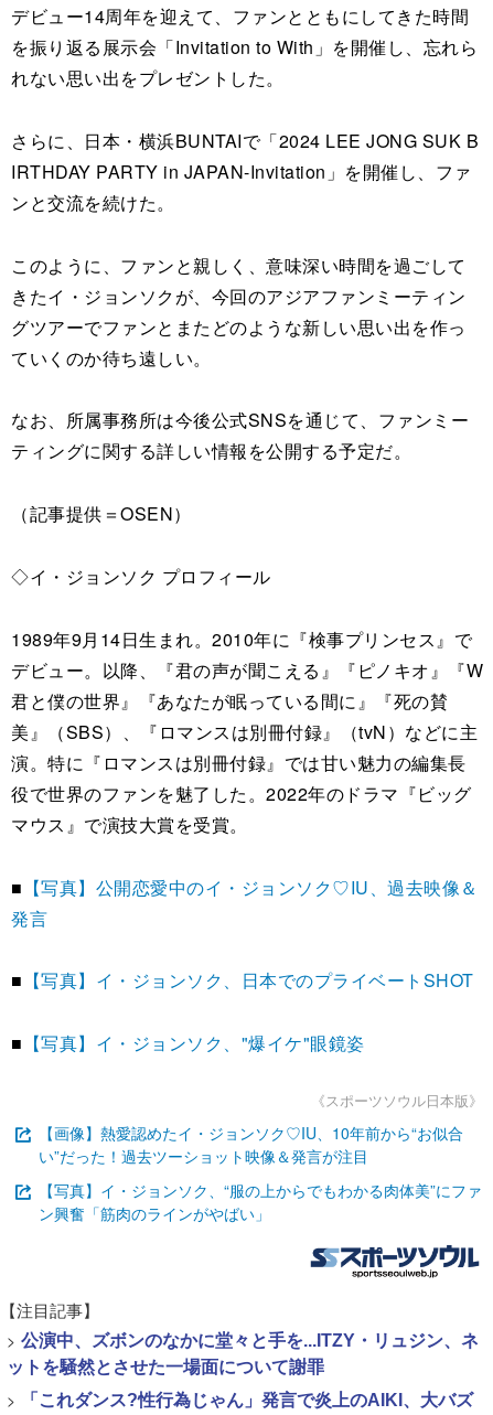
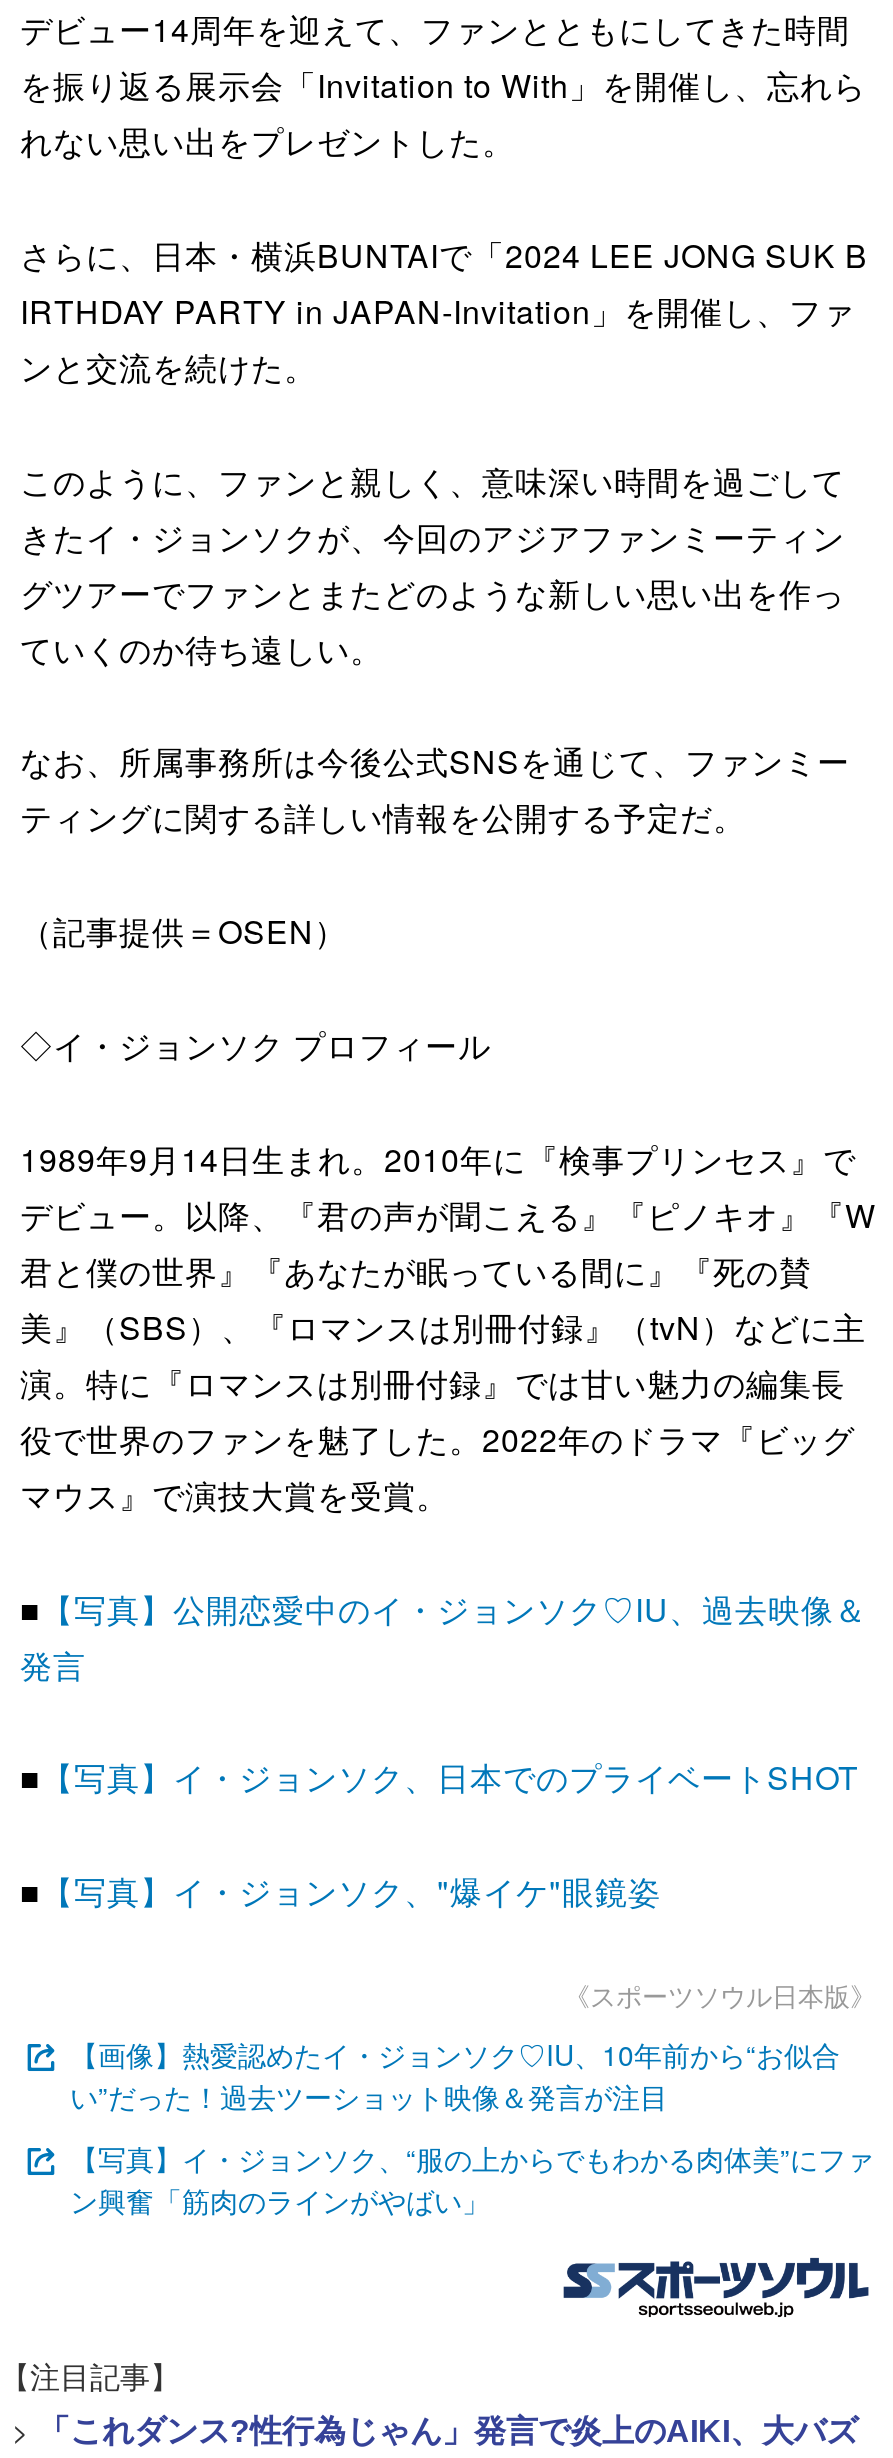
[7,1329,479,1377] > 公演中、ズボンのなかに堂々と手を...ITZY・リュジン、ネ | ットを騒然とさせた一場面について謝罪 -> none

